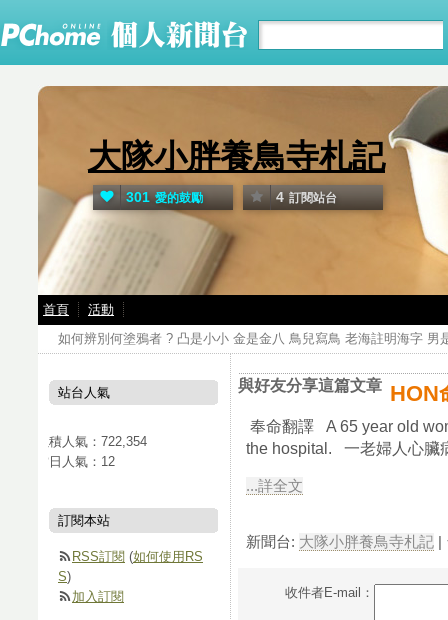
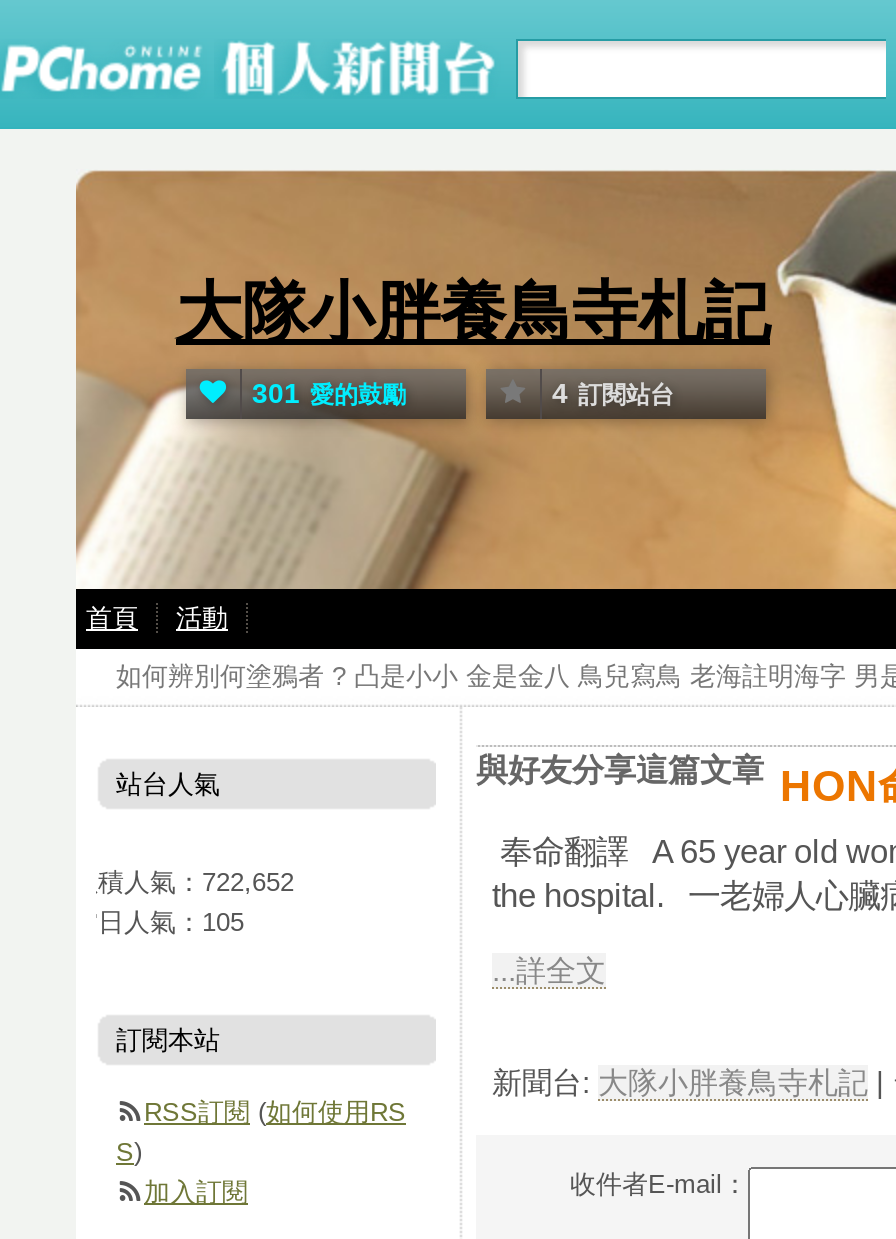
[36,434,147,449] 累積人氣：722,354 -> [72,867,294,897] 累積人氣：722,652
[36,454,115,469] 當日人氣：12 -> [72,907,244,937] 當日人氣：105

